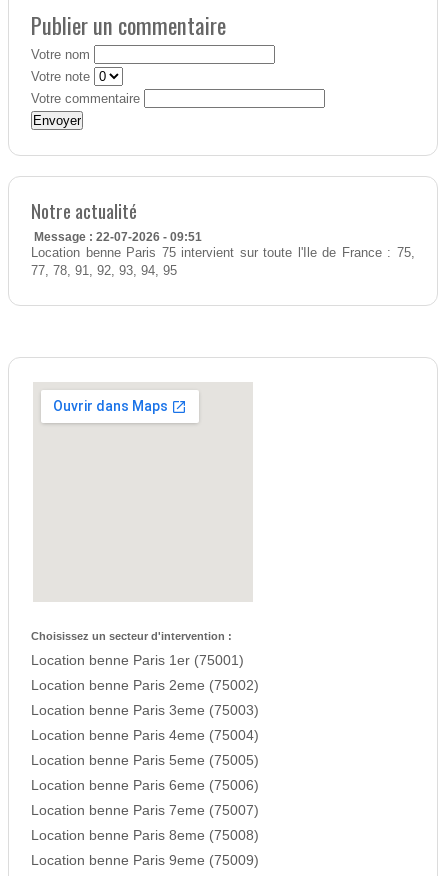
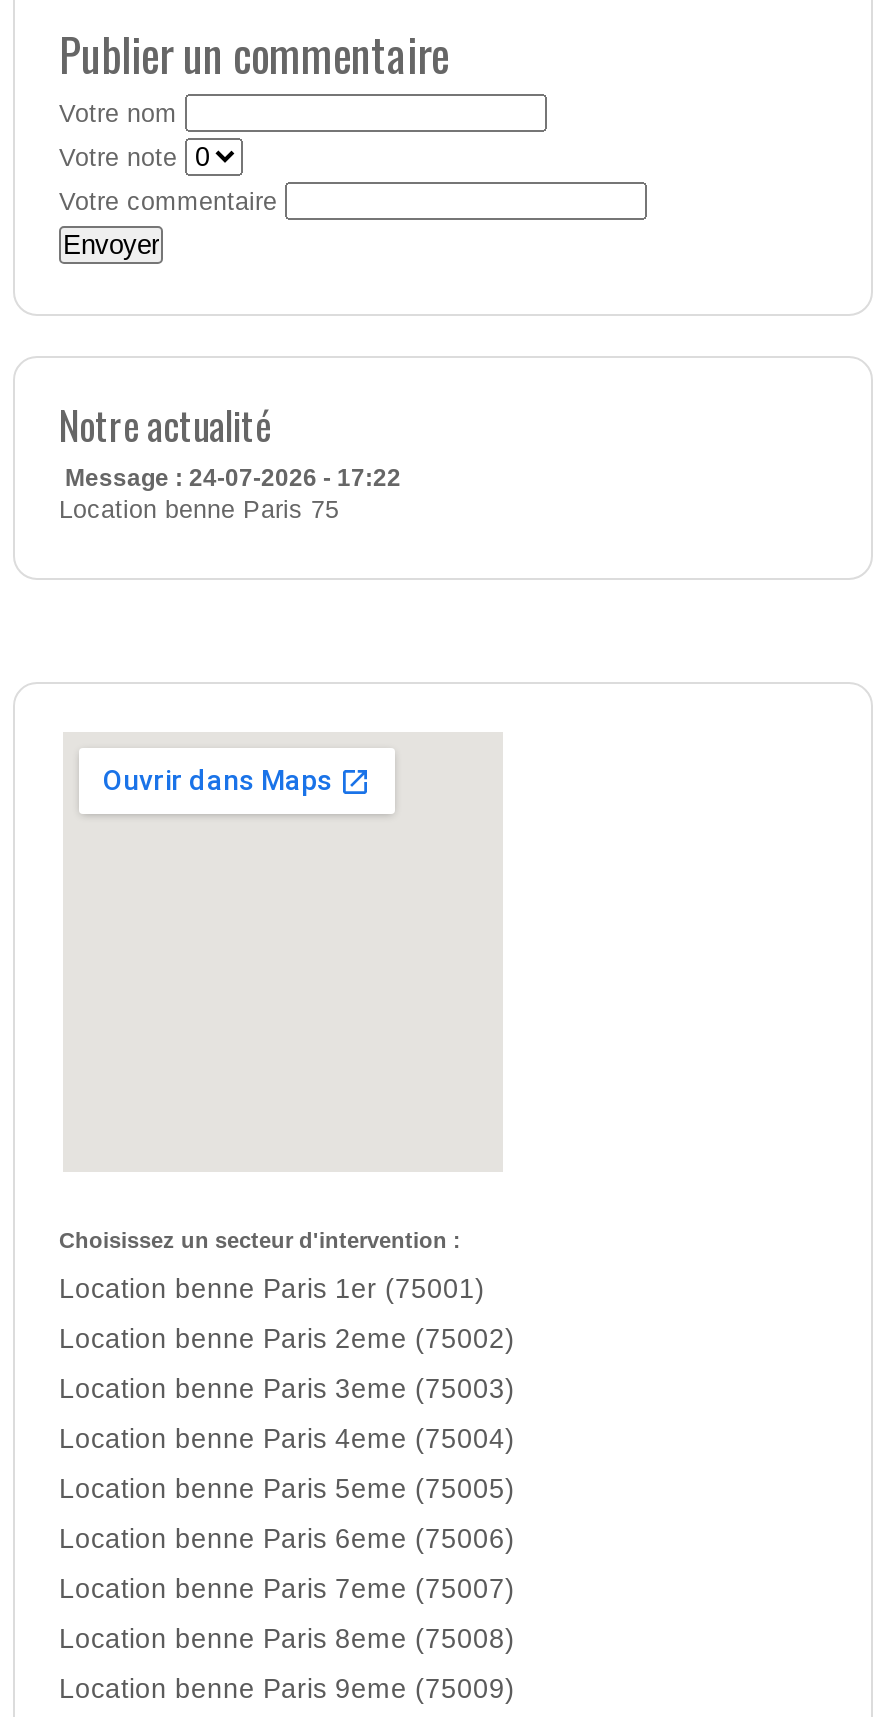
[31,230,415,278] Message : 22-07-2026 - 09:51 | Location benne Paris 75 intervient sur toute l'Ile de France : 75, | 77, 78, 91, 92, 93, 94, 95 -> [59,465,401,525] Message : 24-07-2026 - 17:22 | Location benne Paris 75

